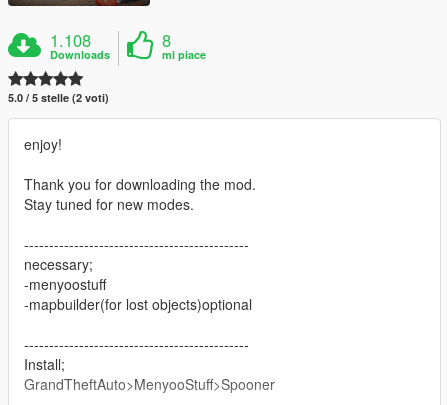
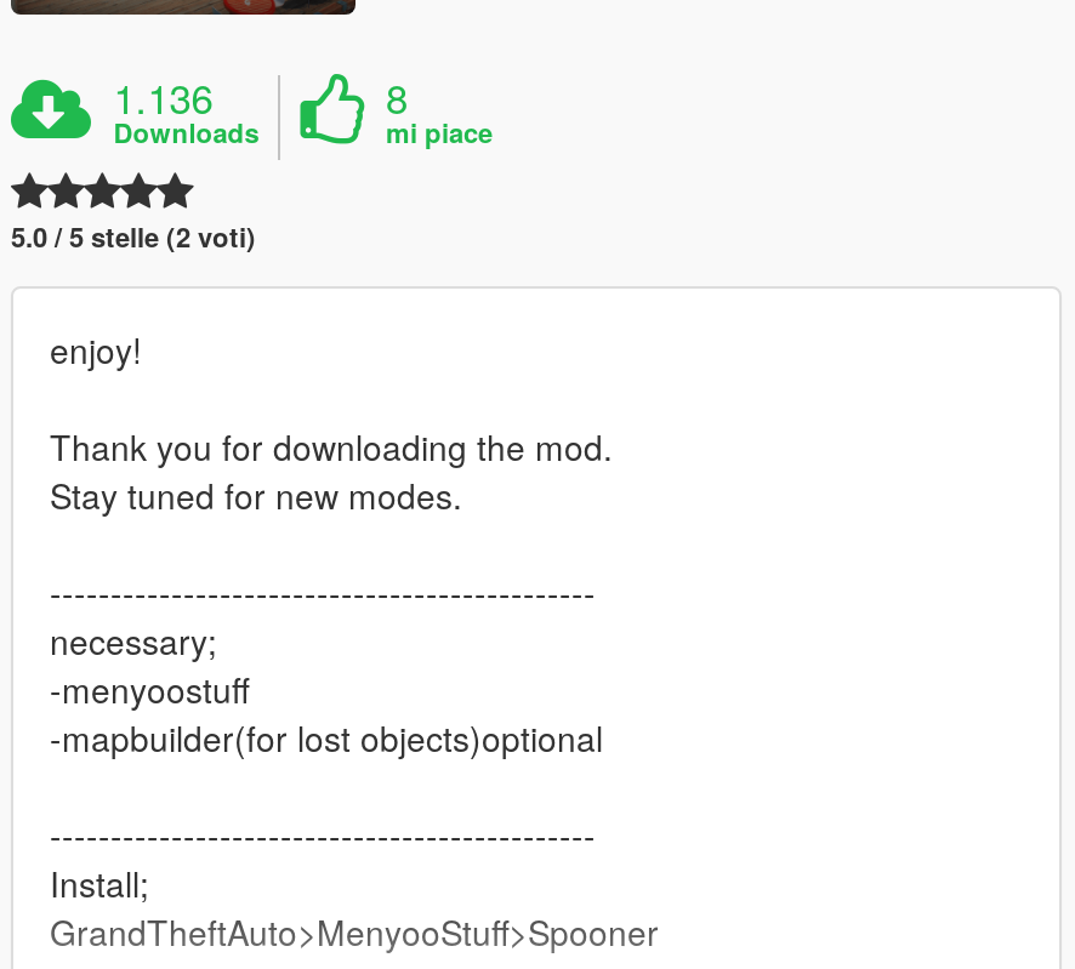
[50,28,91,52] 1.108 -> [113,68,213,127] 1.136

